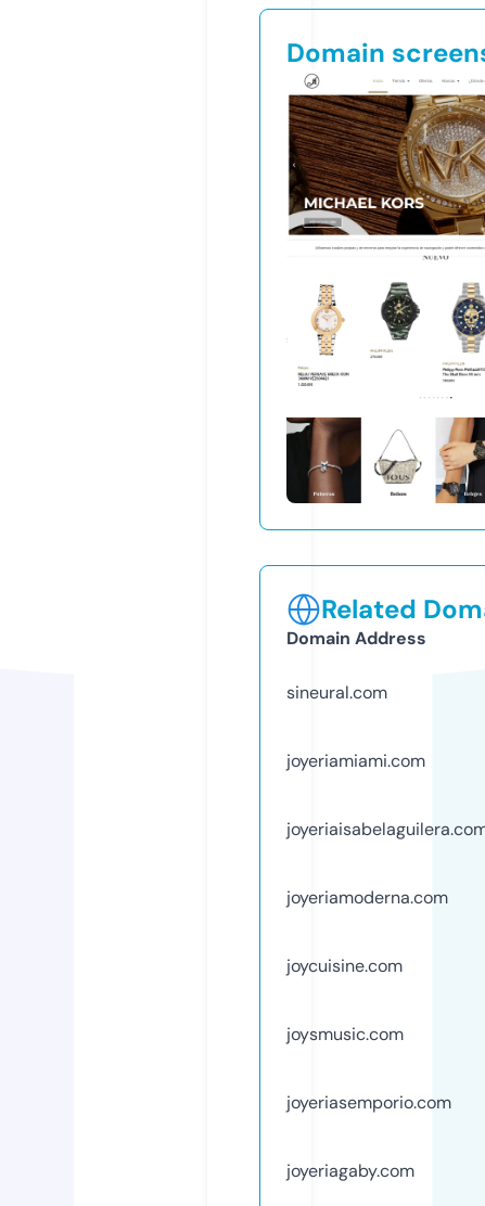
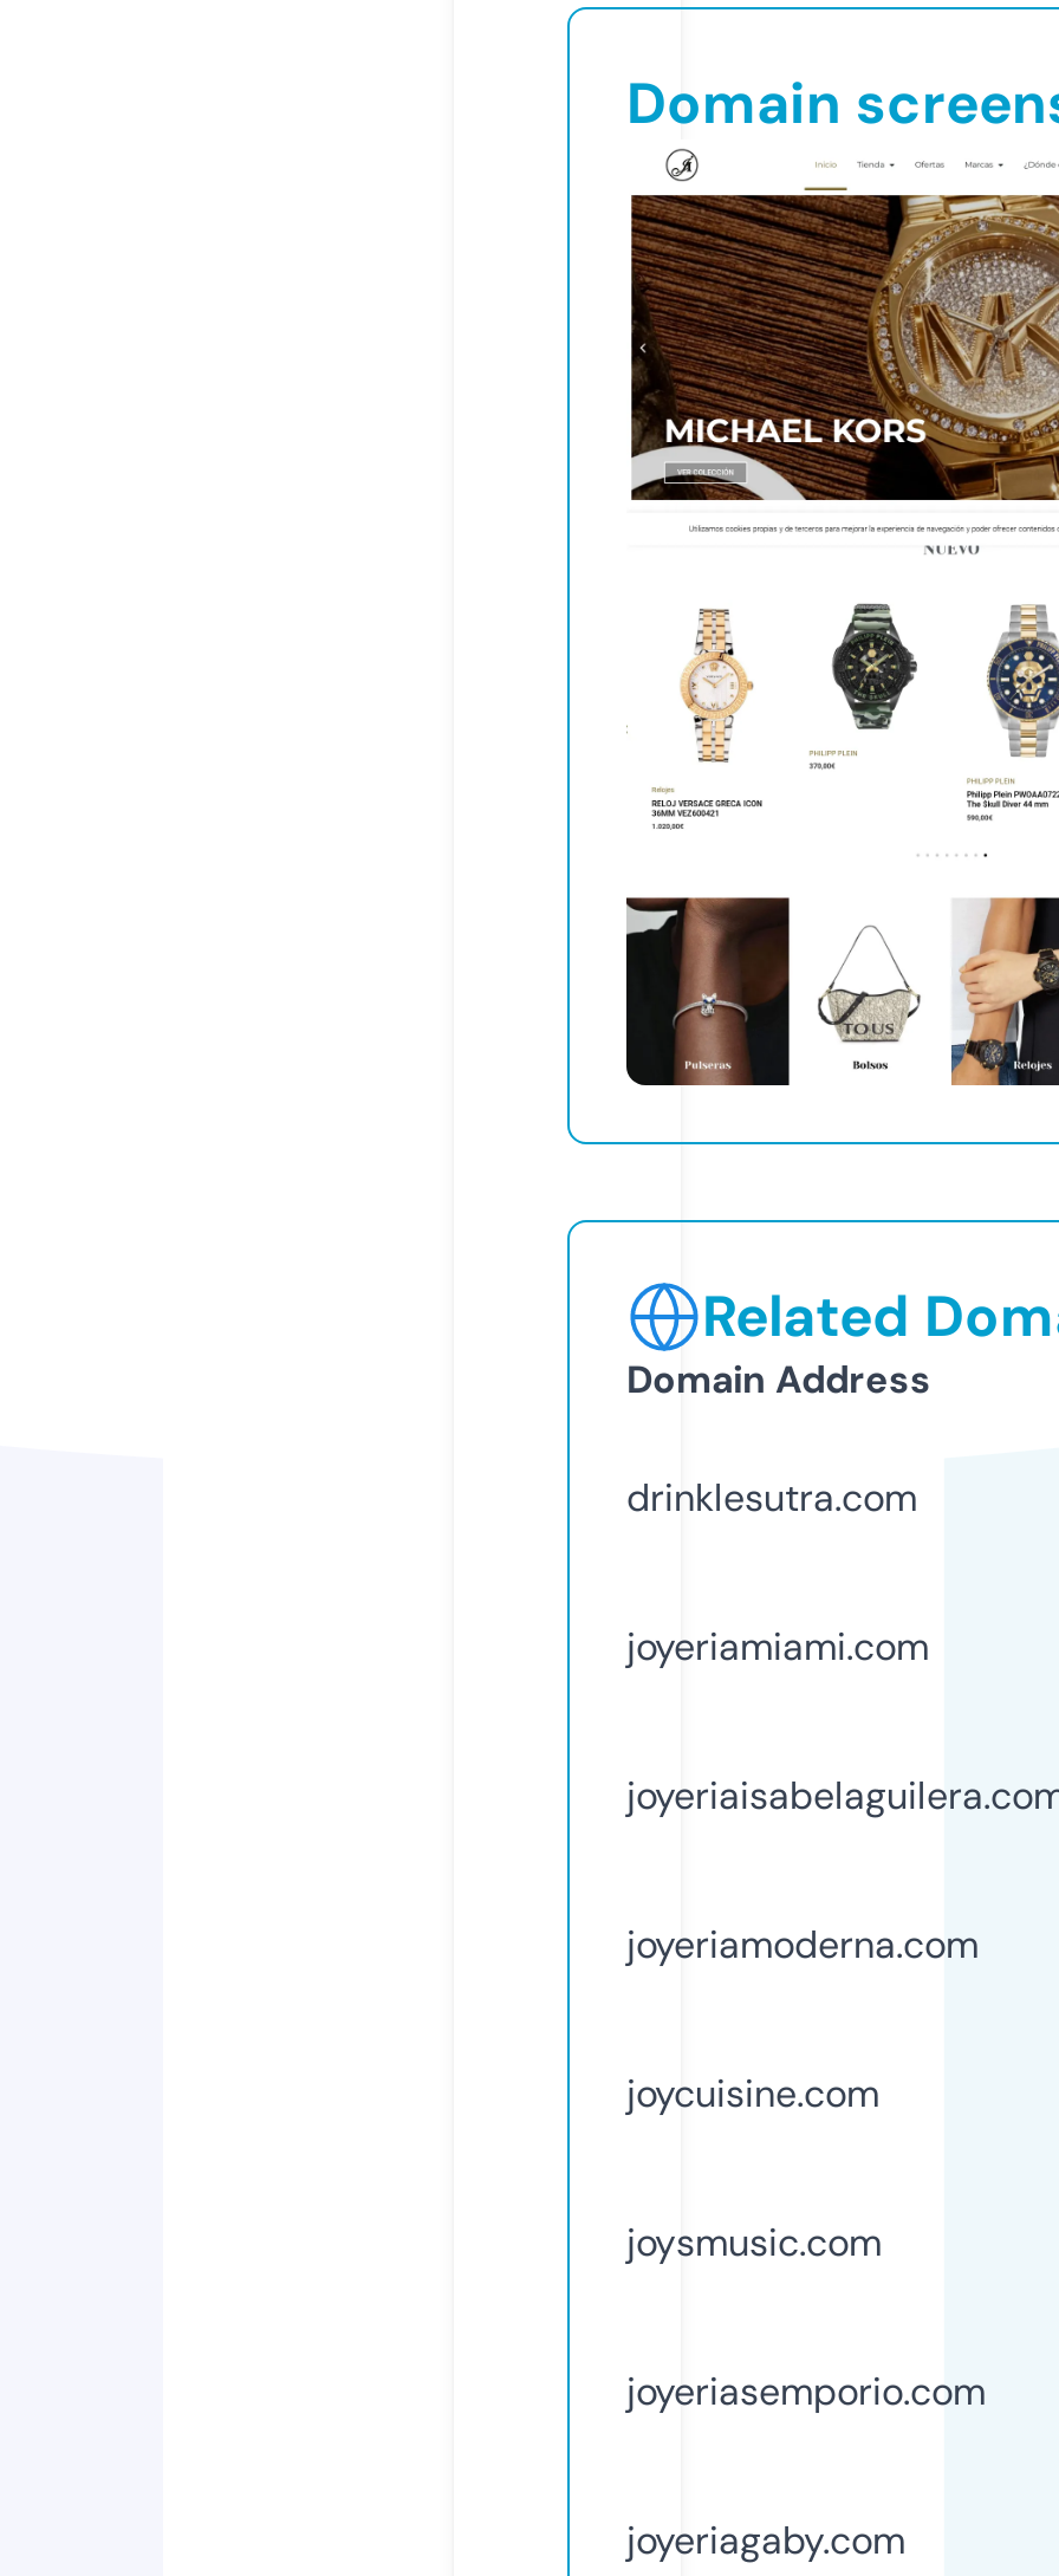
[286,681,387,704] sineural.com -> [626,1473,917,1522] drinklesutra.com

